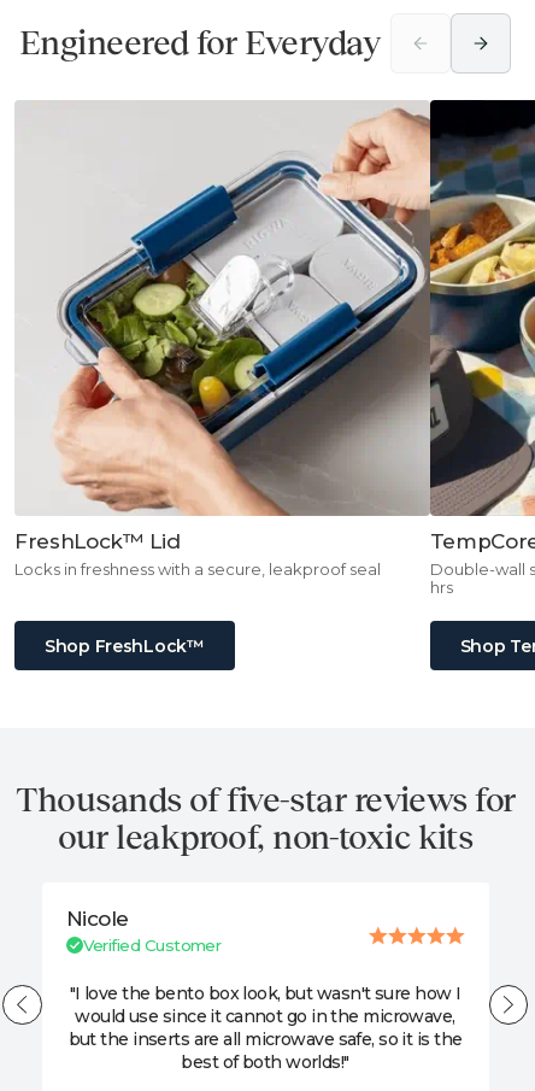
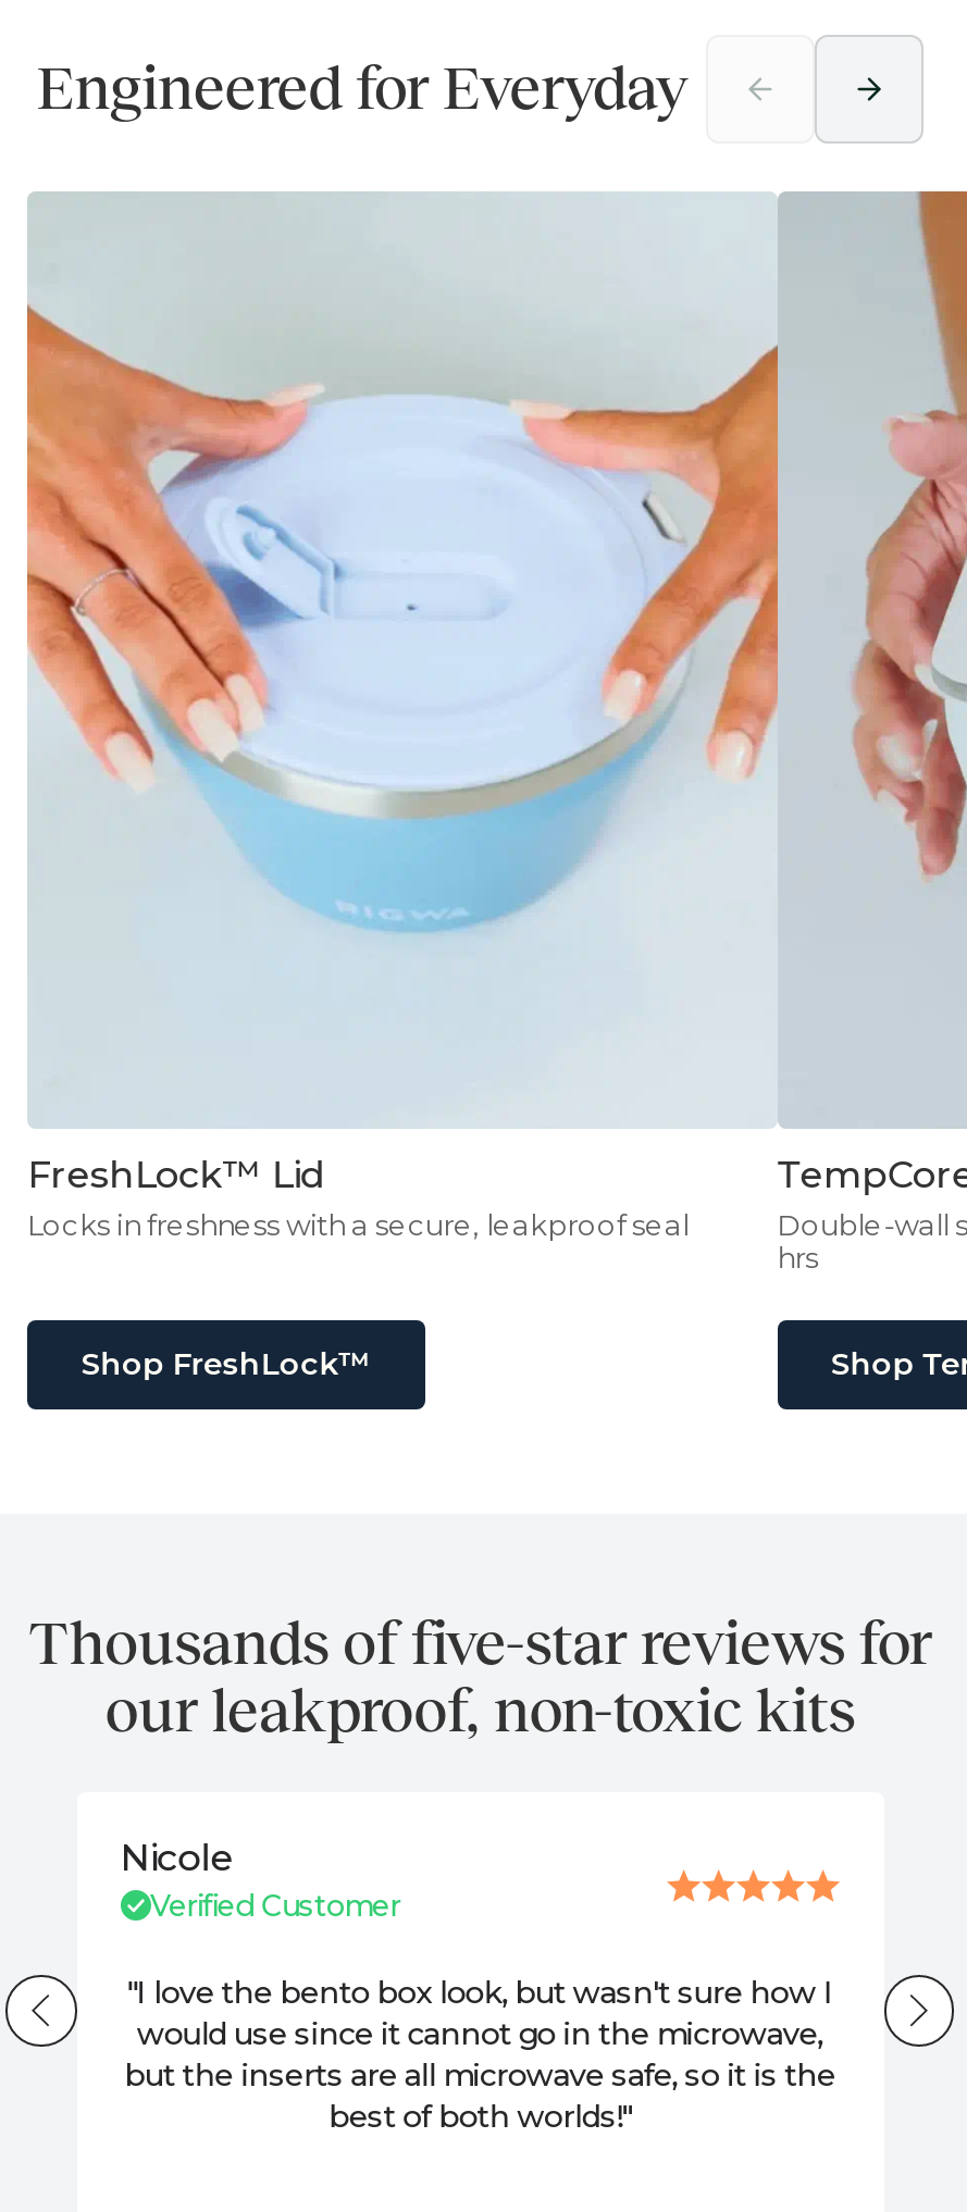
[16,99,531,516] [image] -> [25,189,960,1129] [image]

